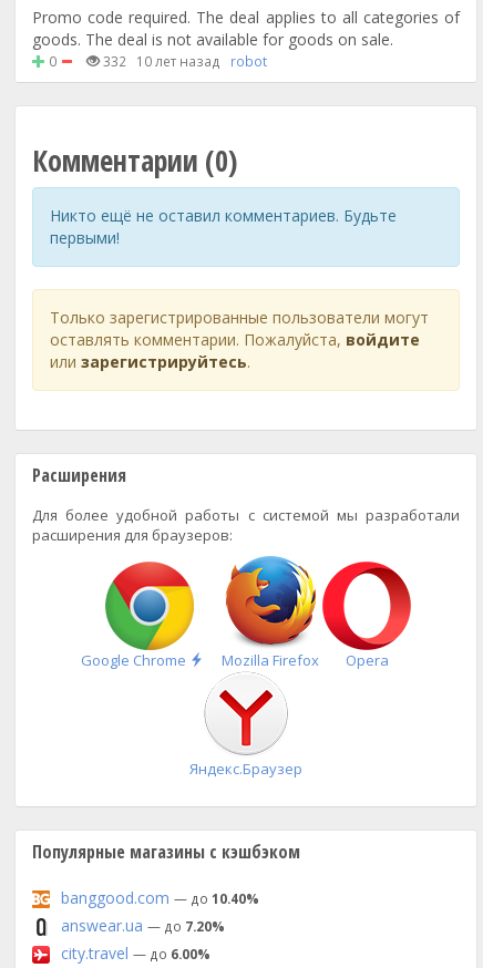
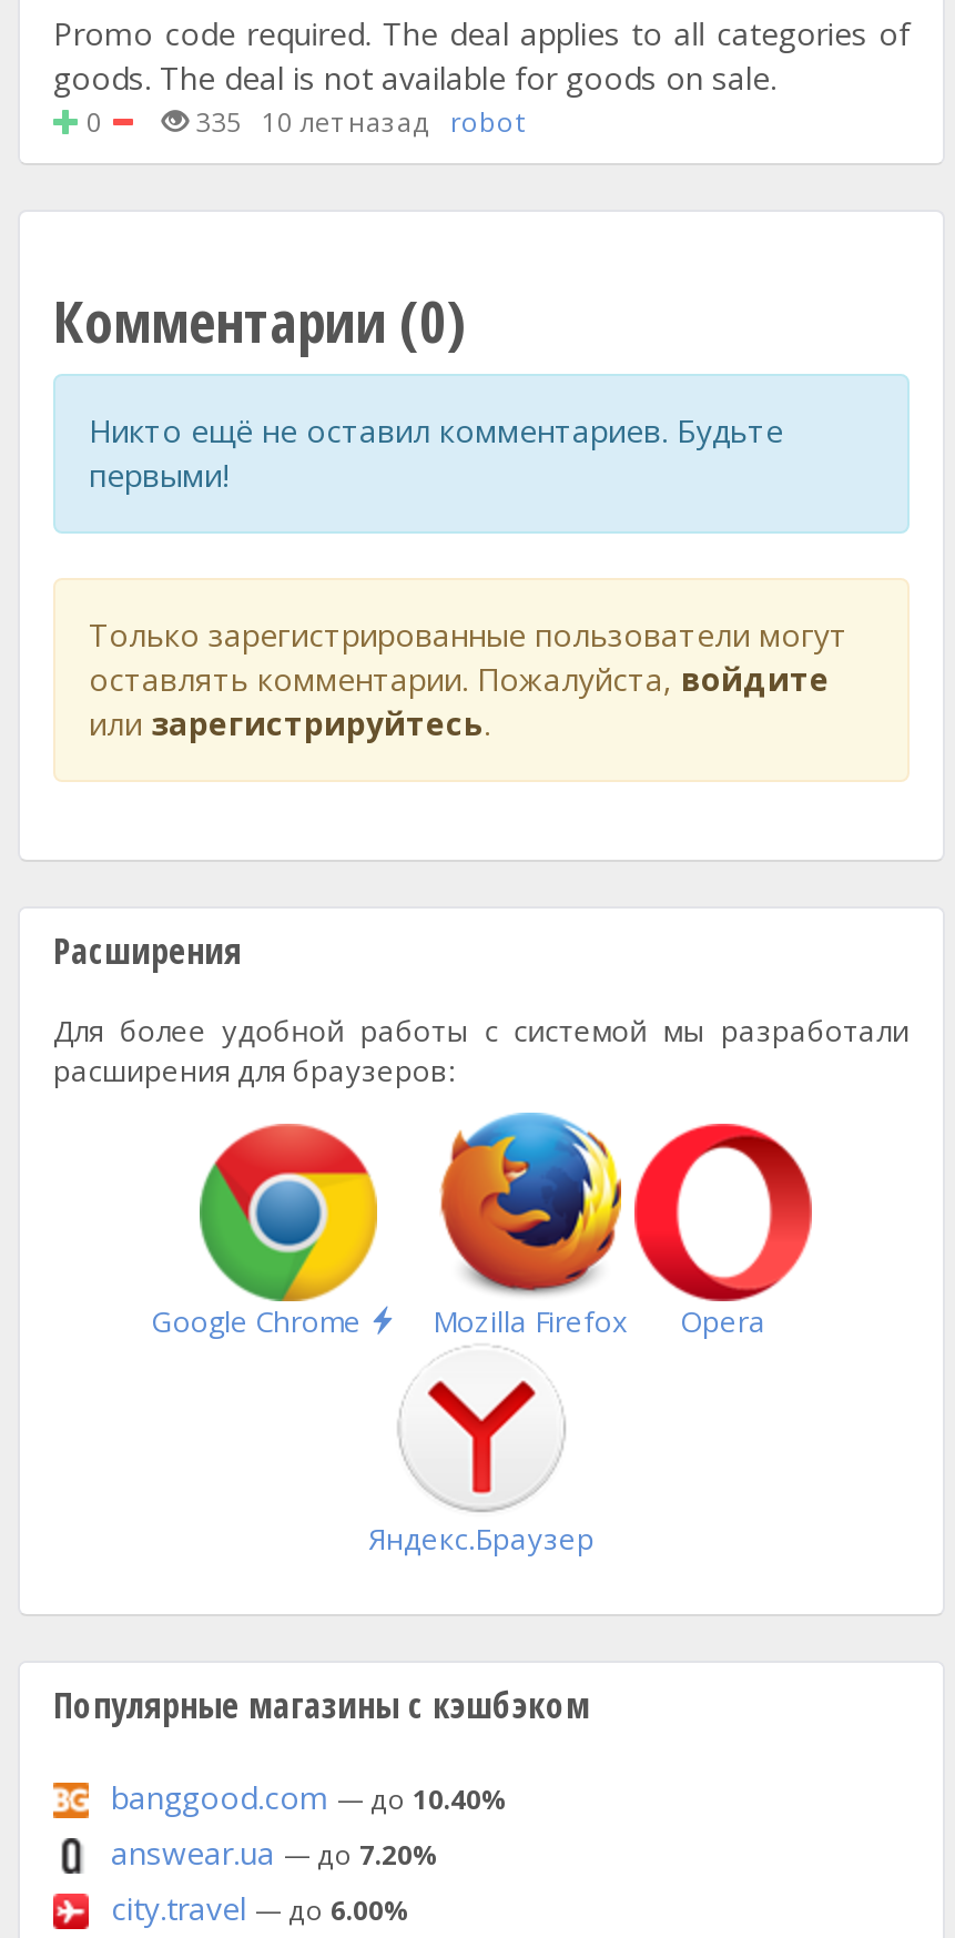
[100,52,267,70] 332 10 лет назад robot -> [189,103,524,139] 335 10 лет назад robot

